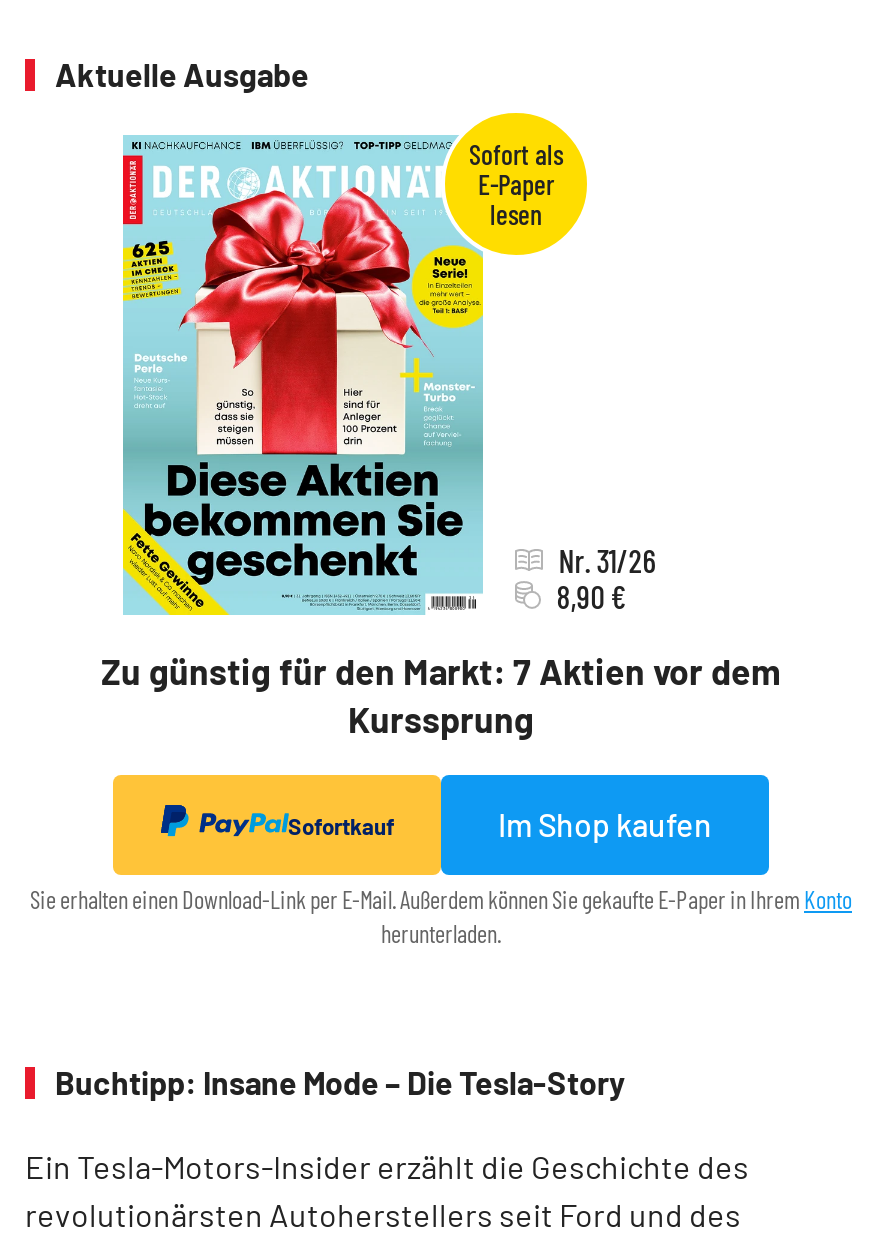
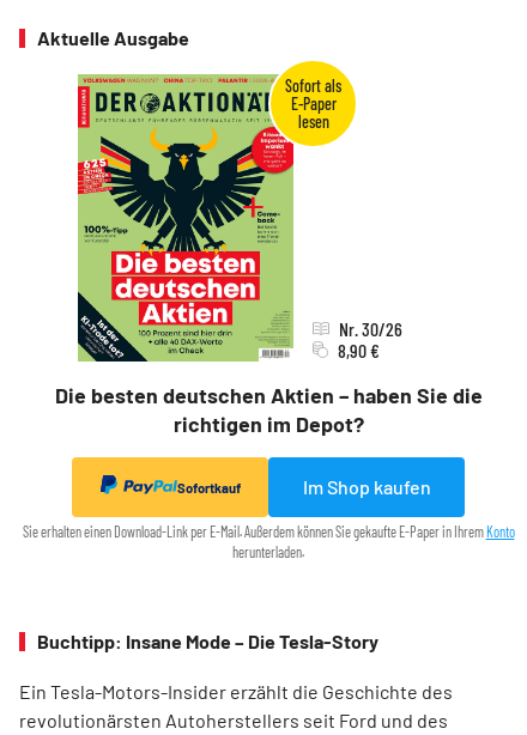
[101,135,781,741] [image] | Zu günstig für den Markt: 7 Aktien vor dem | Kurssprung -> [54,73,482,437] [image] | Die besten deutschen Aktien – haben Sie die | richtigen im Depot?
[559,541,657,579] Nr. 31/26 -> [339,317,402,340] Nr. 30/26

